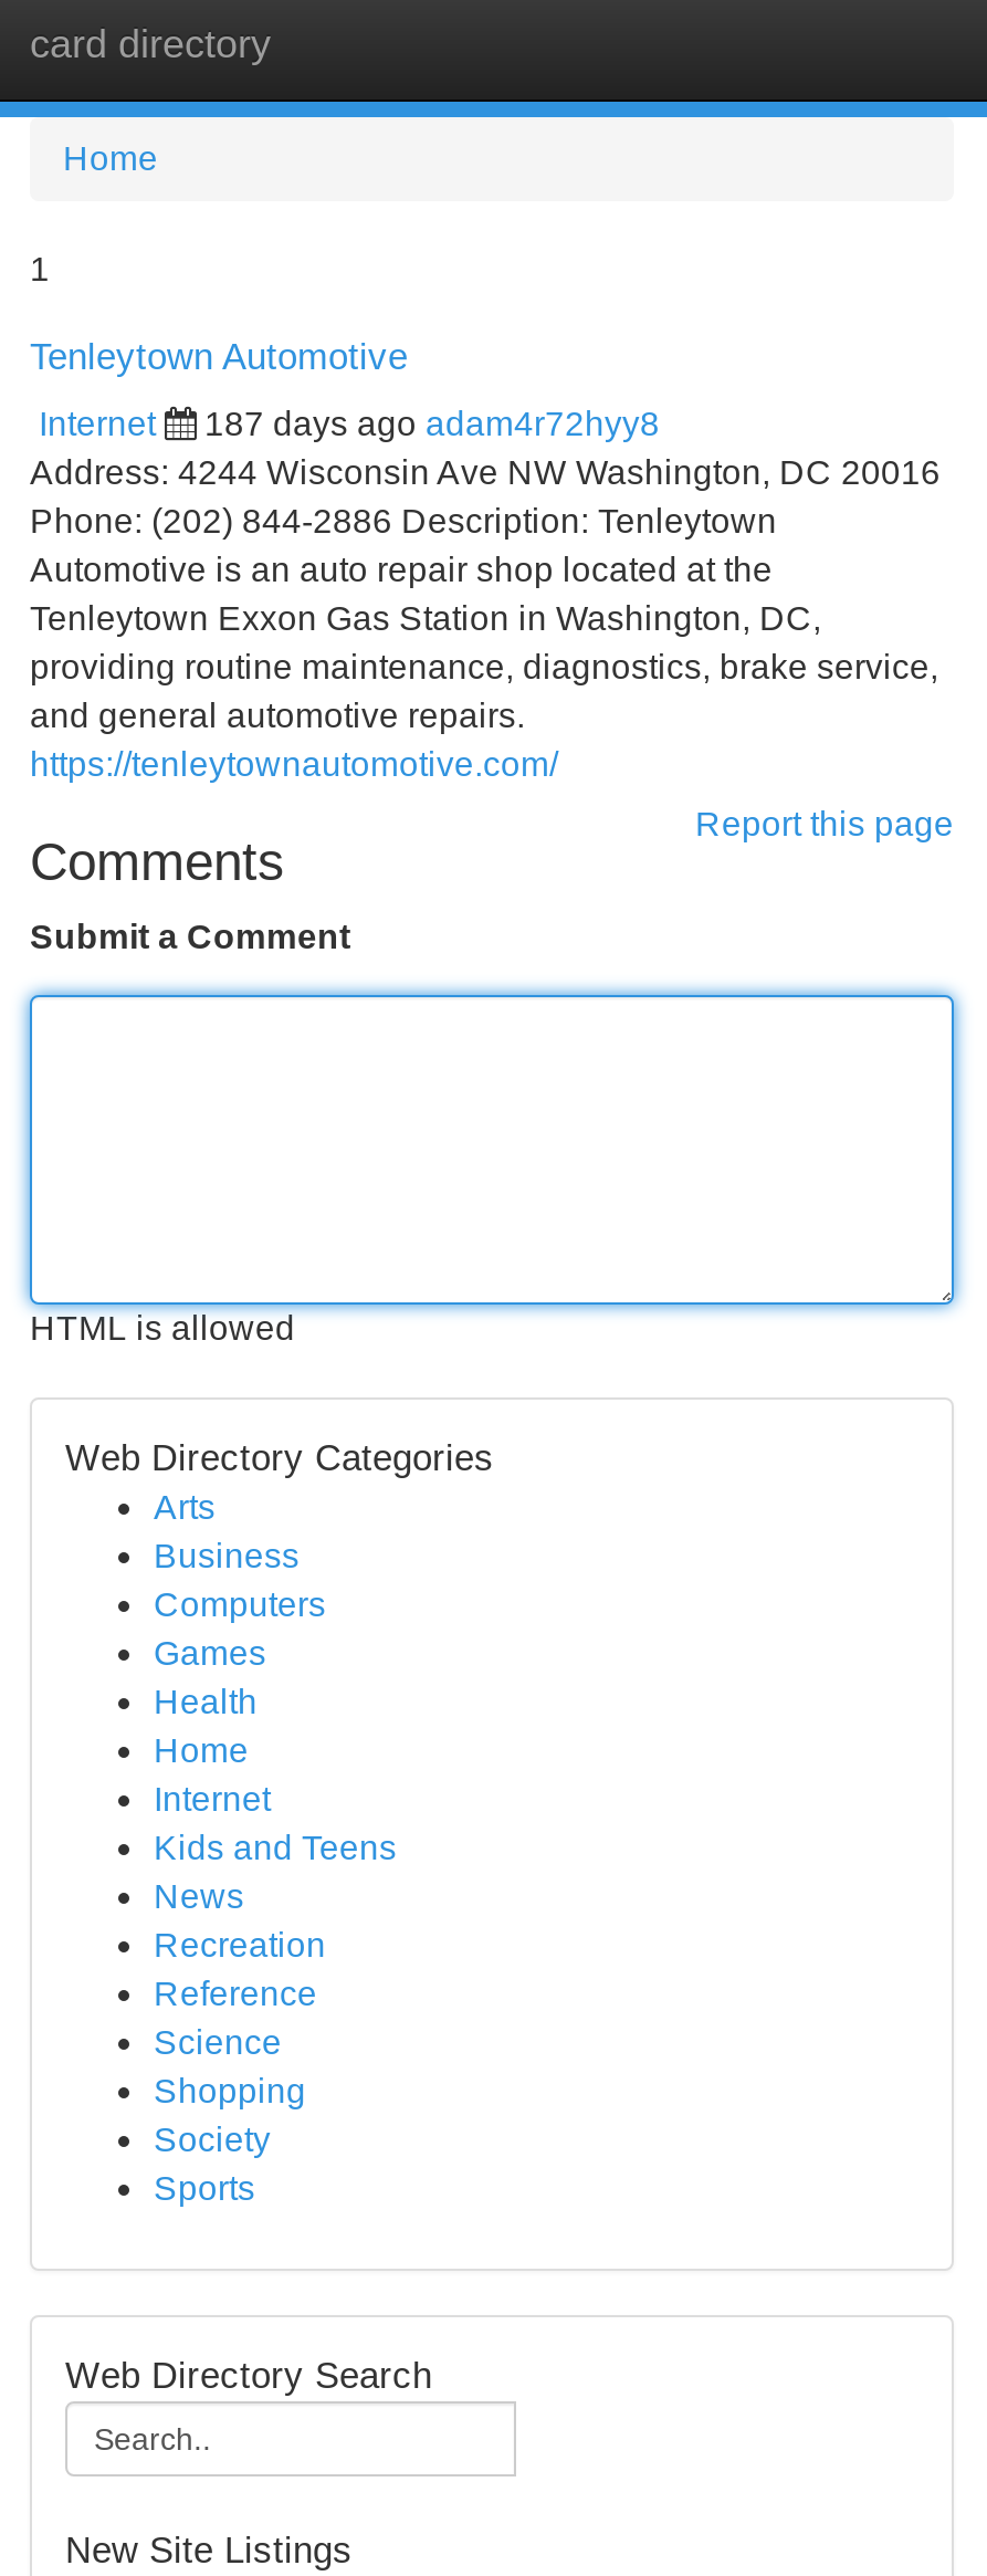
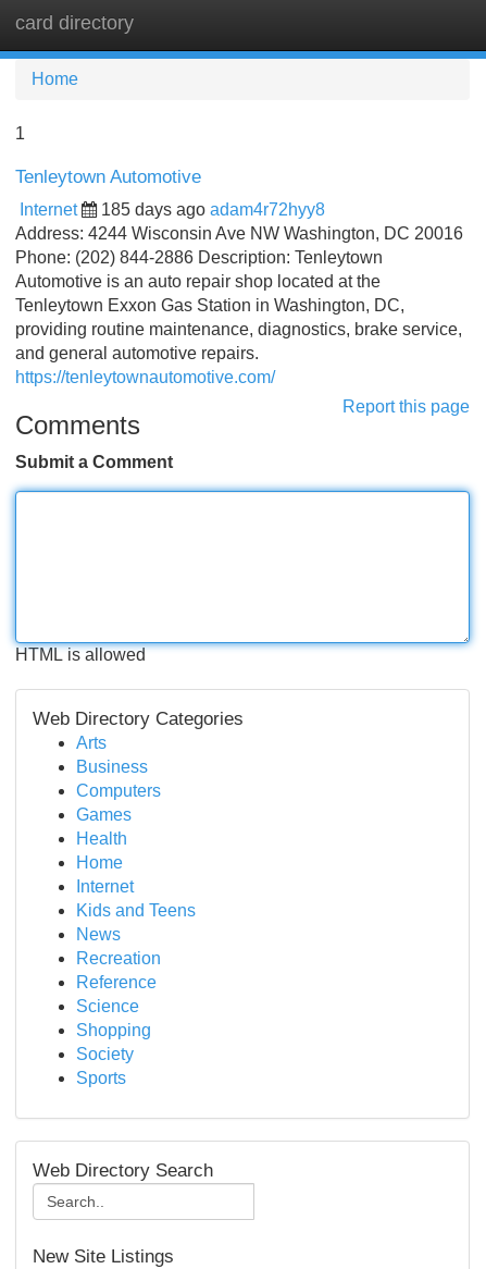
[204,405,660,442] 187 days ago adam4r72hyy8 -> [101,200,325,219] 185 days ago adam4r72hyy8

